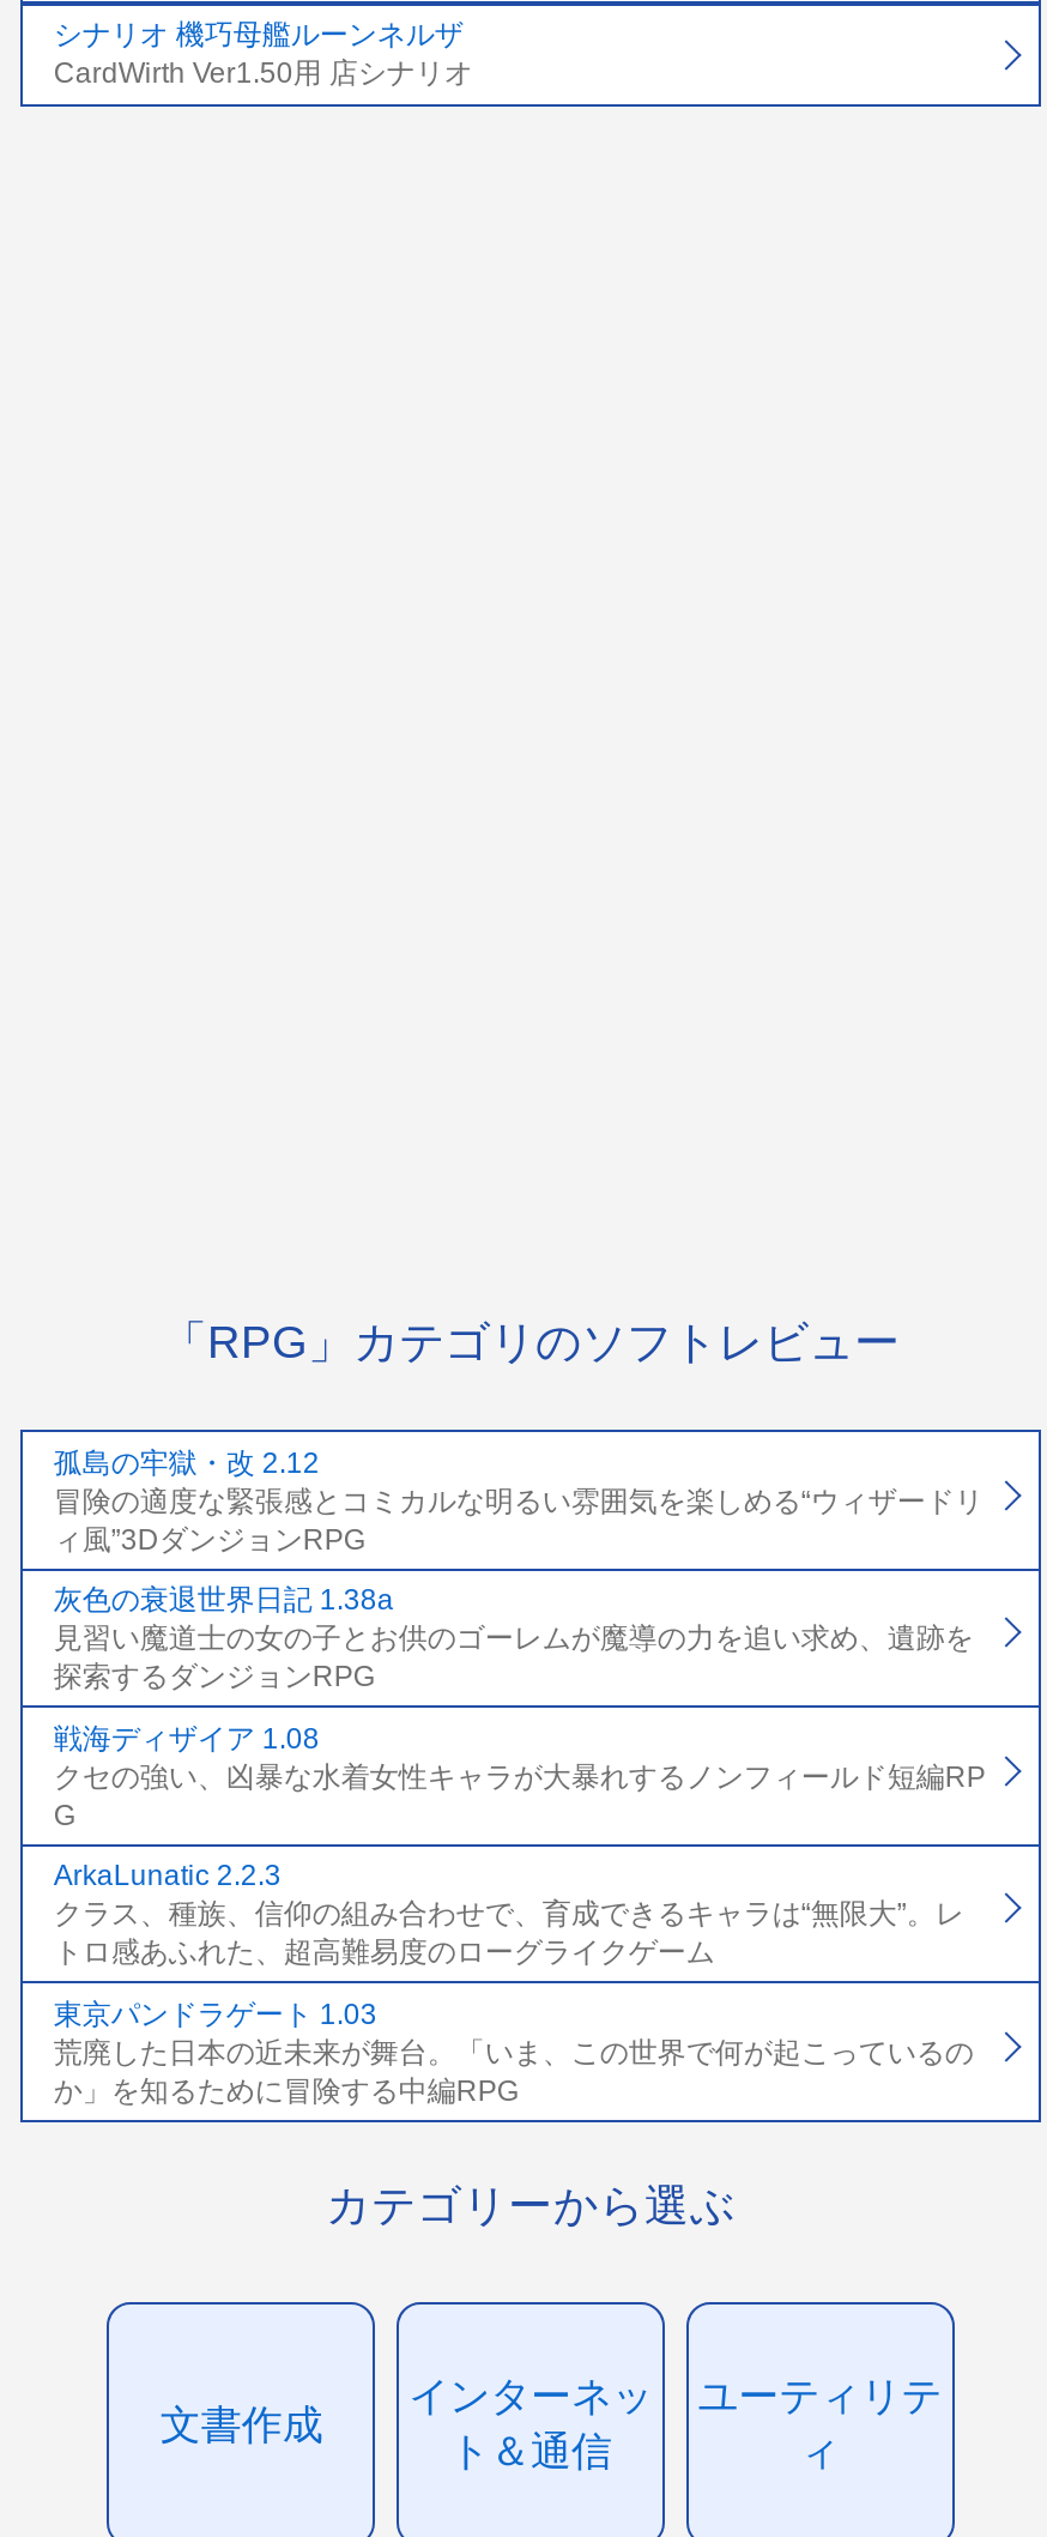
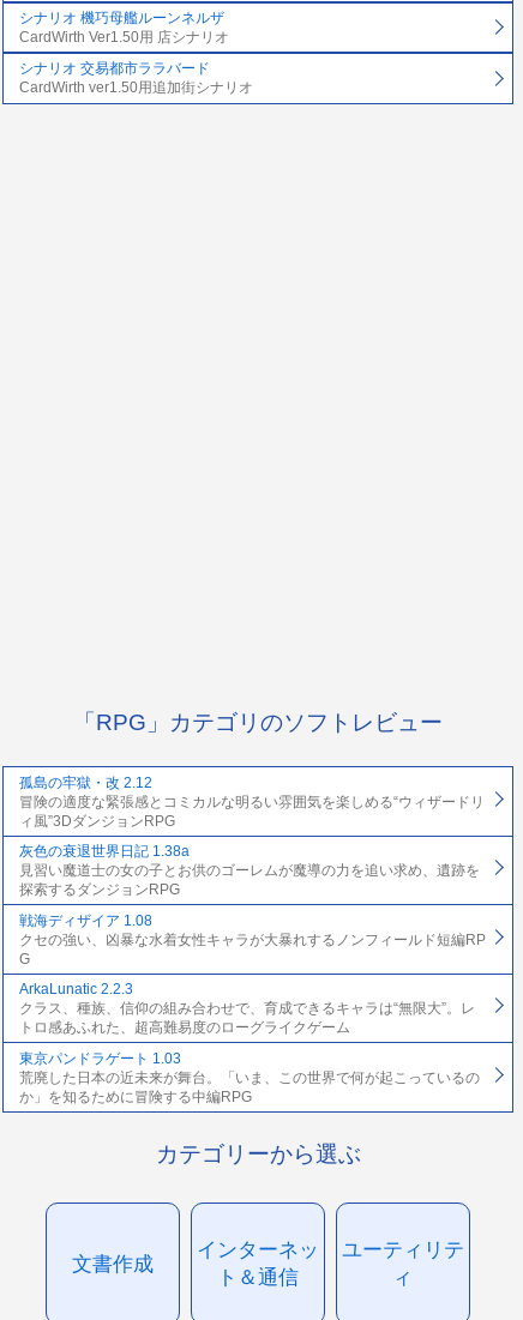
none -> [19,60,253,96] シナリオ 交易都市ララバード | CardWirth ver1.50用追加街シナリオ

